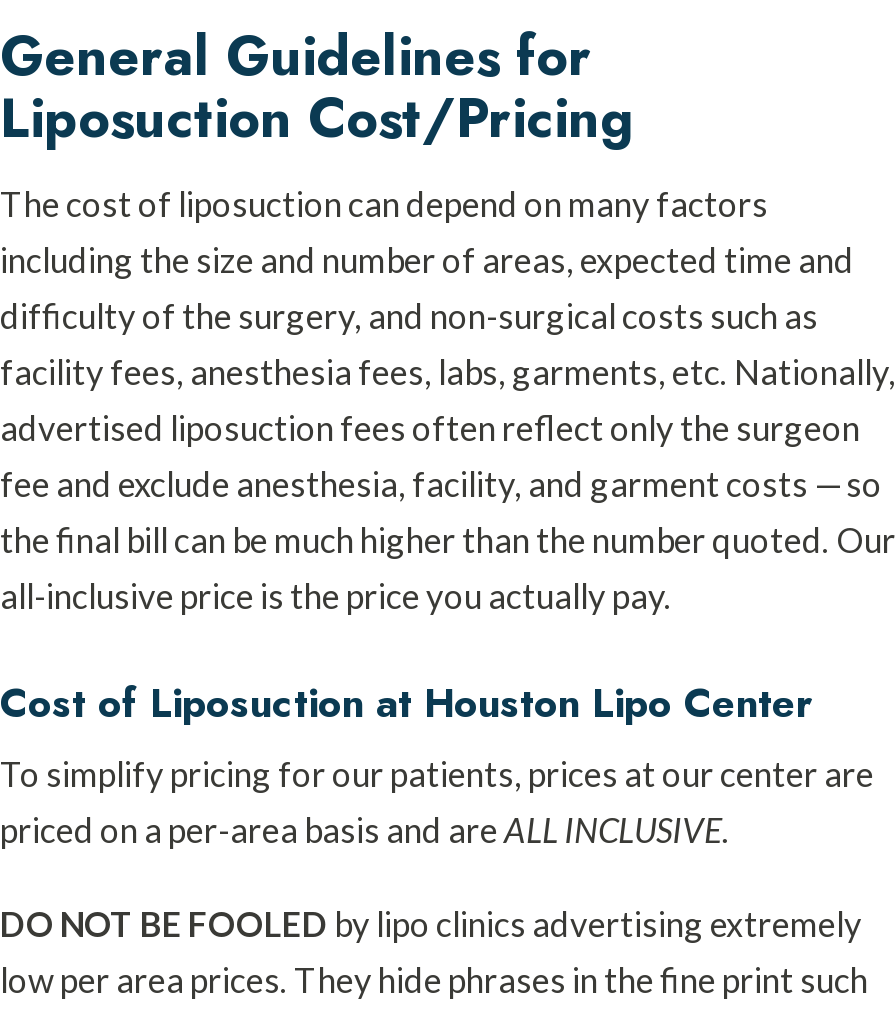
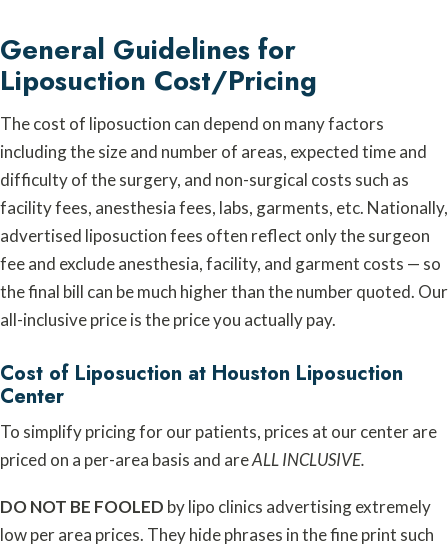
[0,675,812,733] Cost of Liposuction at Houston Lipo Center -> [0,359,403,411] Cost of Liposuction at Houston Liposuction | Center

